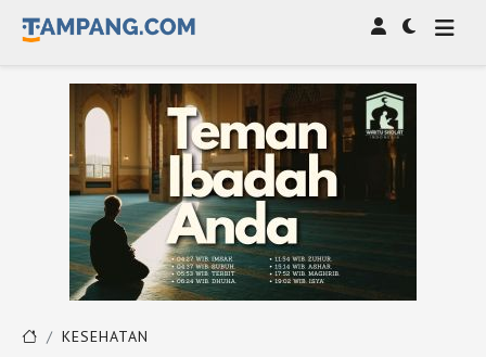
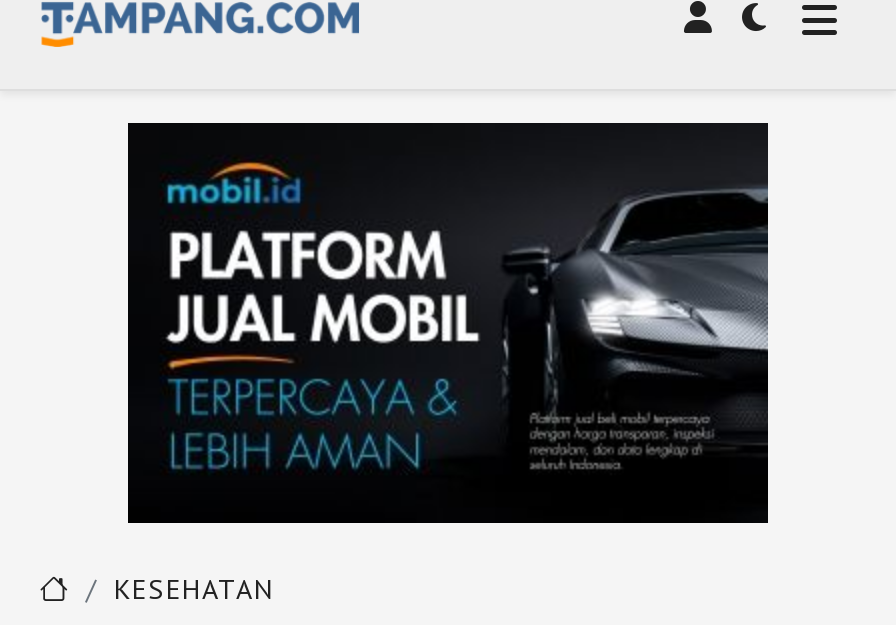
[68,84,418,302] [image] -> [126,123,770,525] [image]

